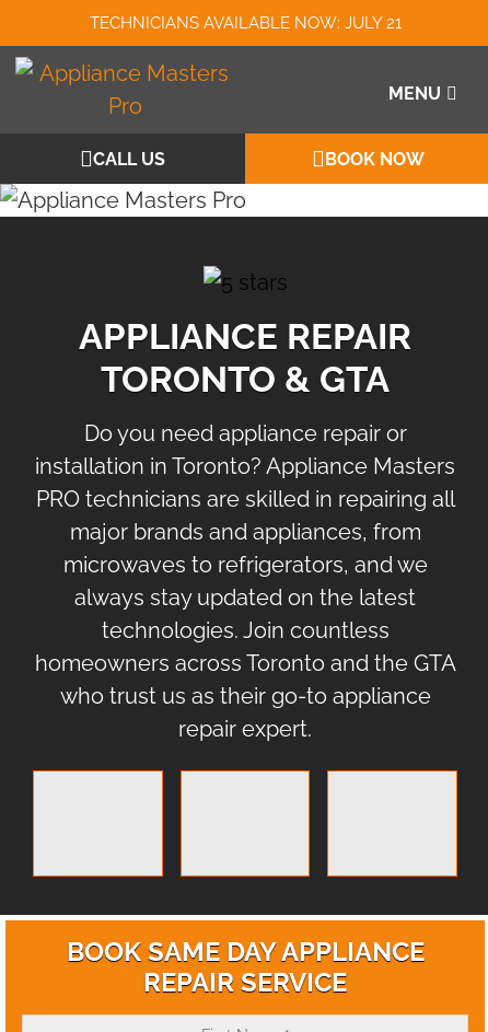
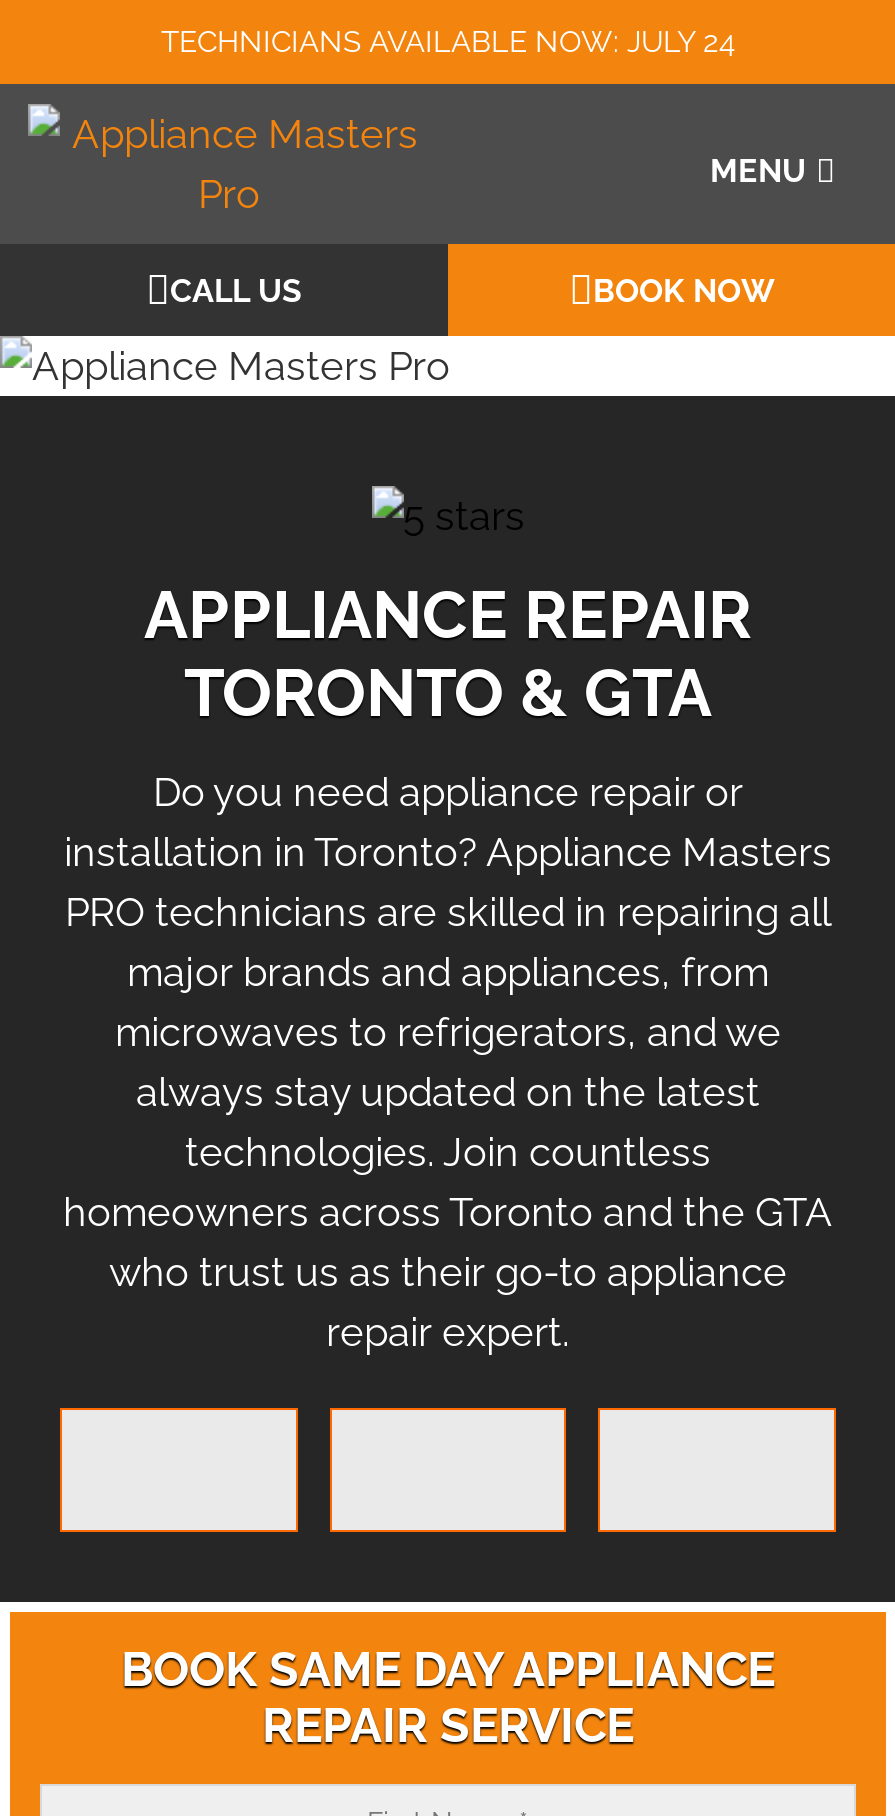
[89,13,401,33] TECHNICIANS AVAILABLE NOW: JULY 21 -> [161,24,735,60] TECHNICIANS AVAILABLE NOW: JULY 24

